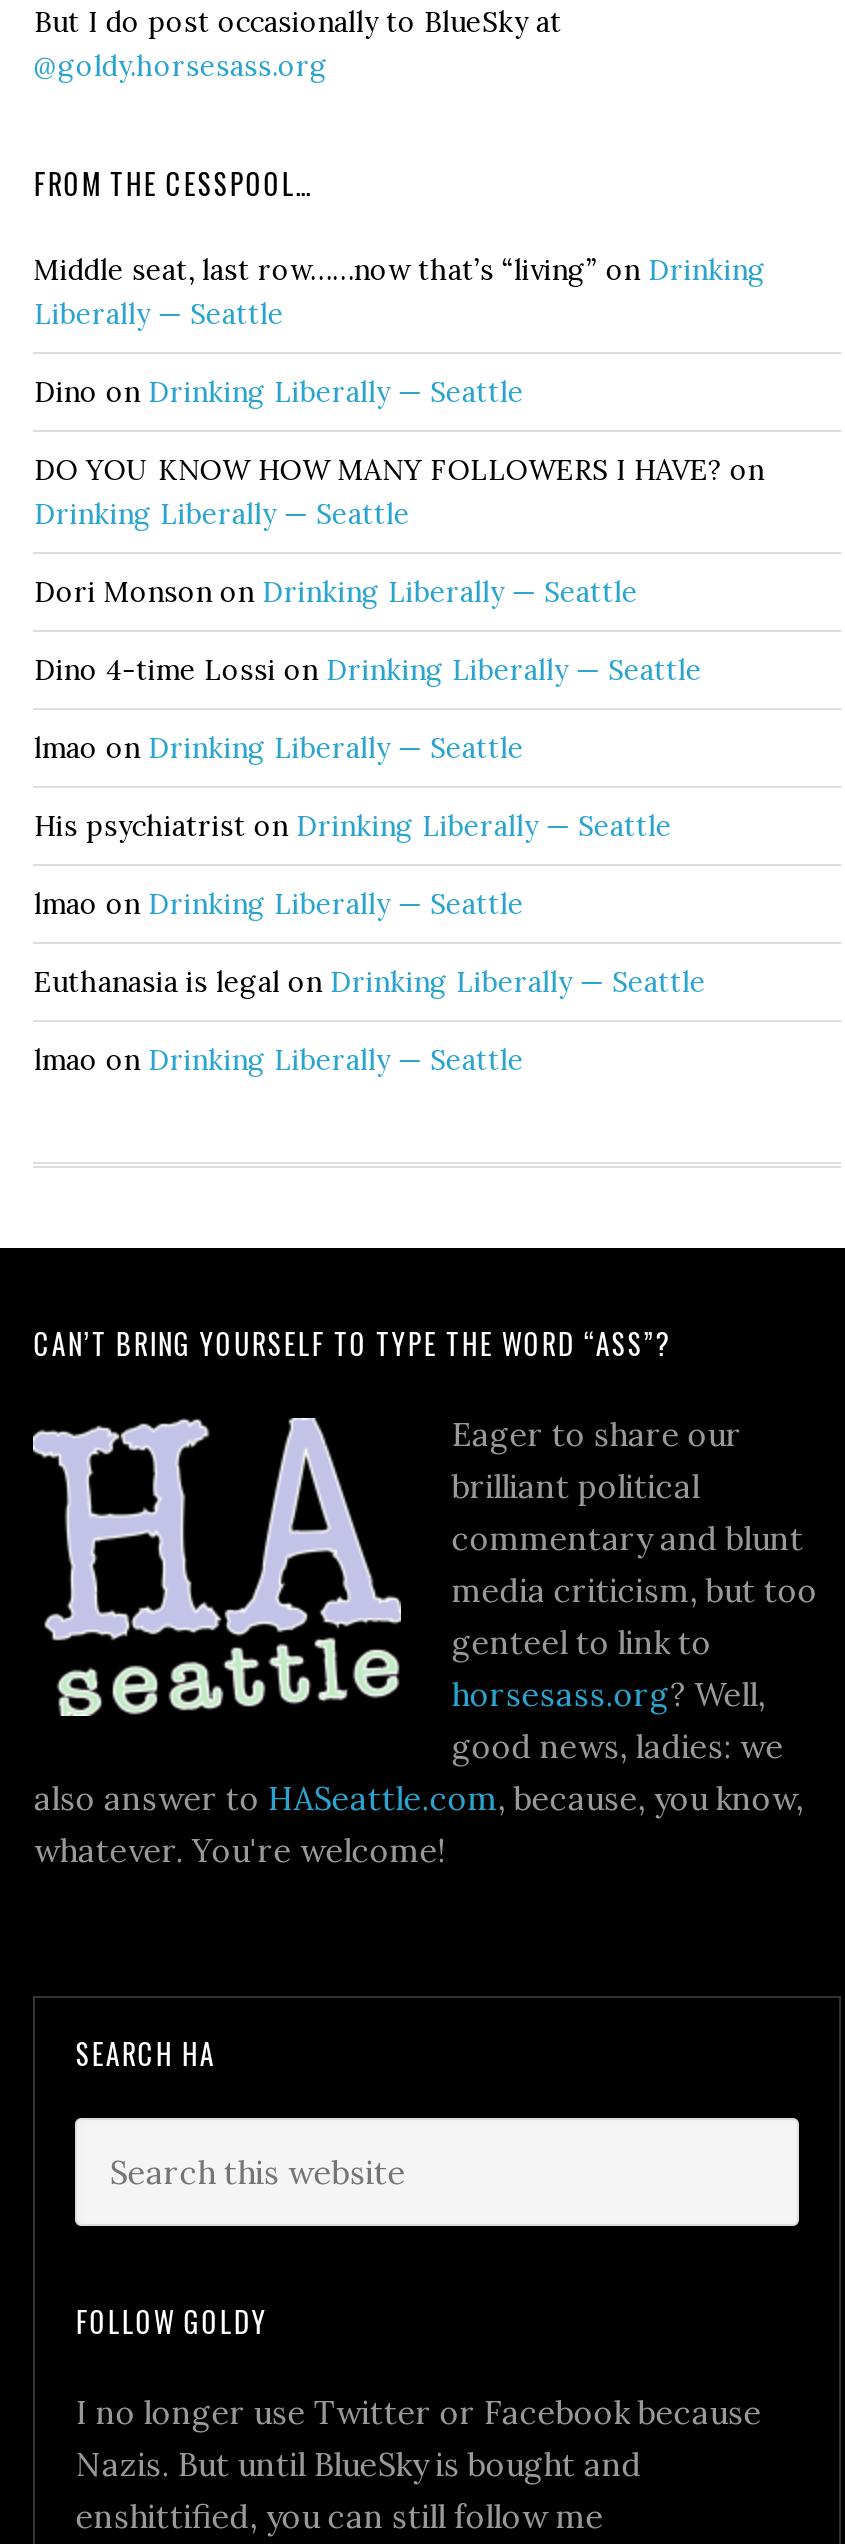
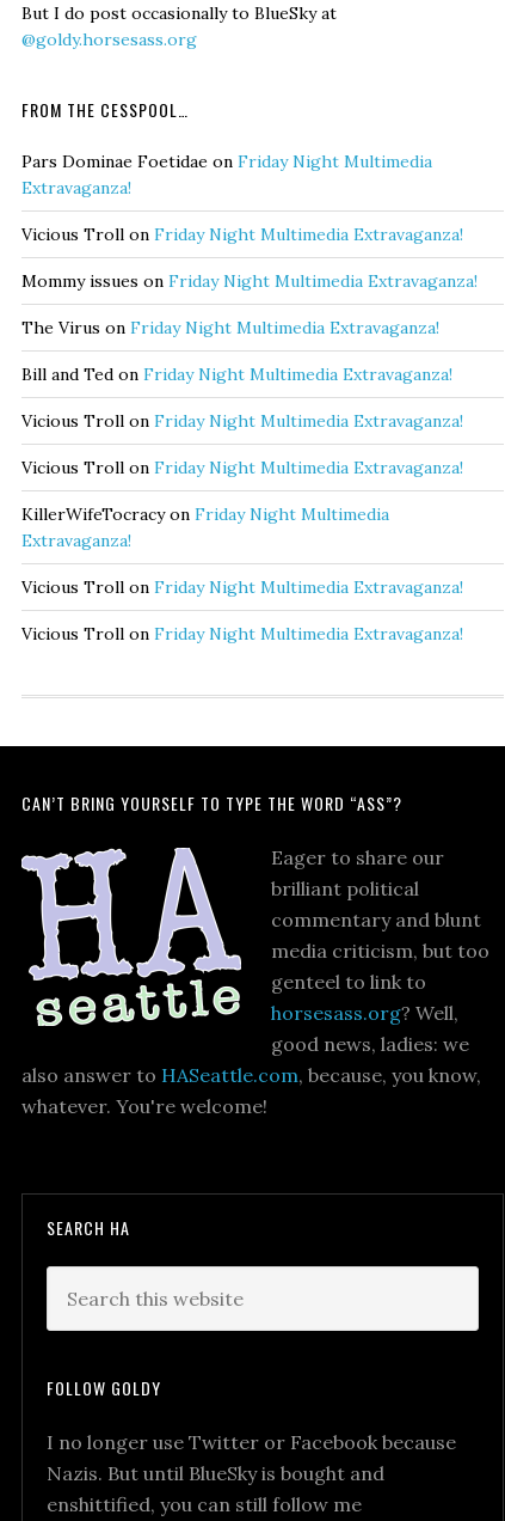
[34,252,766,332] Middle seat, last row……now that’s “living” on Drinking | Liberally — Seattle -> [22,151,433,198] Pars Dominae Foetidae on Friday Night Multimedia | Extravaganza!
[34,374,524,410] Dino on Drinking Liberally — Seattle -> [22,224,464,245] Vicious Troll on Friday Night Multimedia Extravaganza!
[34,452,764,532] DO YOU KNOW HOW MANY FOLLOWERS I HAVE? on | Drinking Liberally — Seattle -> [22,270,478,292] Mommy issues on Friday Night Multimedia Extravaganza!
[34,574,638,610] Dori Monson on Drinking Liberally — Seattle -> [22,317,440,338] The Virus on Friday Night Multimedia Extravaganza!
[34,652,702,688] Dino 4-time Lossi on Drinking Liberally — Seattle -> [22,364,453,385] Bill and Ted on Friday Night Multimedia Extravaganza!
[34,730,524,766] lmao on Drinking Liberally — Seattle -> [22,410,464,432] Vicious Troll on Friday Night Multimedia Extravaganza!
[34,808,672,844] His psychiatrist on Drinking Liberally — Seattle -> [22,457,464,478] Vicious Troll on Friday Night Multimedia Extravaganza!
[34,886,524,922] lmao on Drinking Liberally — Seattle -> [22,503,390,551] KillerWifeTocracy on Friday Night Multimedia | Extravaganza!
[34,964,706,1000] Euthanasia is legal on Drinking Liberally — Seattle -> [22,576,464,598] Vicious Troll on Friday Night Multimedia Extravaganza!
[34,1042,524,1078] lmao on Drinking Liberally — Seattle -> [22,623,464,645] Vicious Troll on Friday Night Multimedia Extravaganza!

